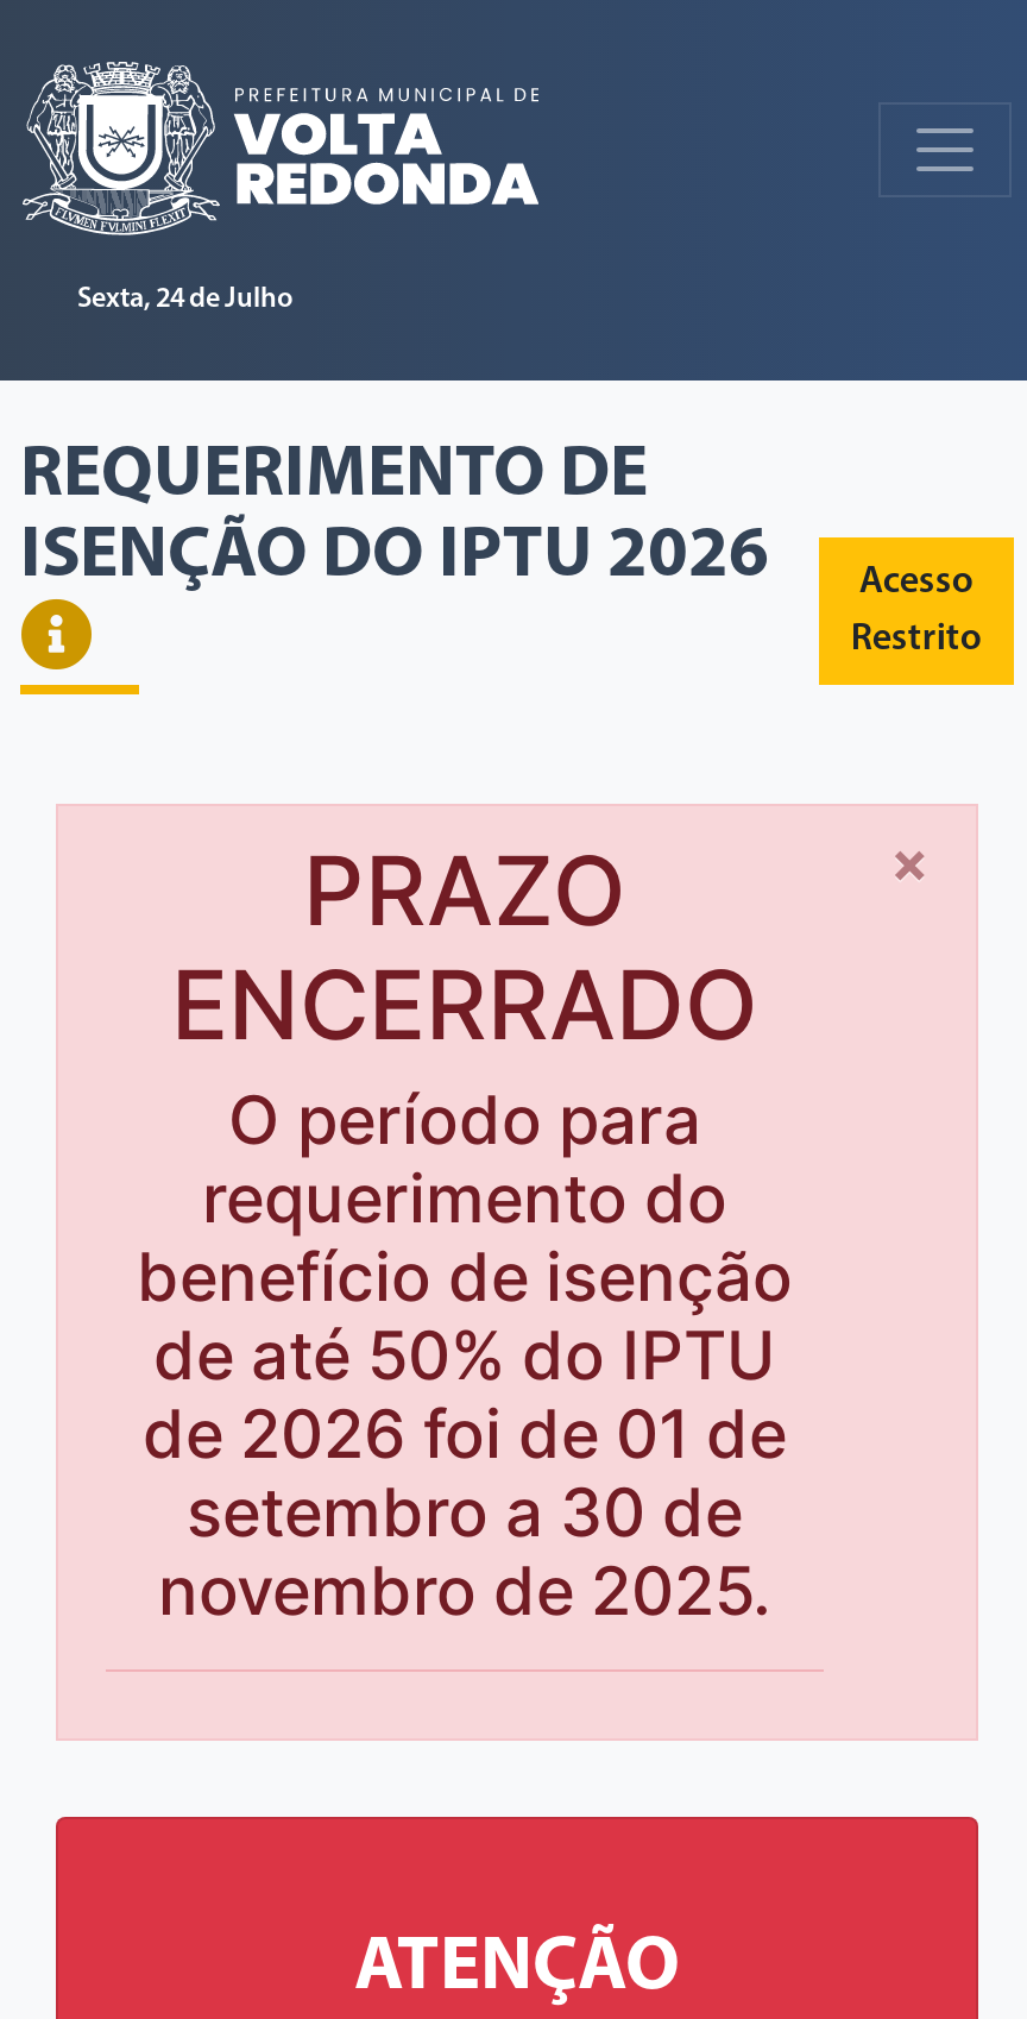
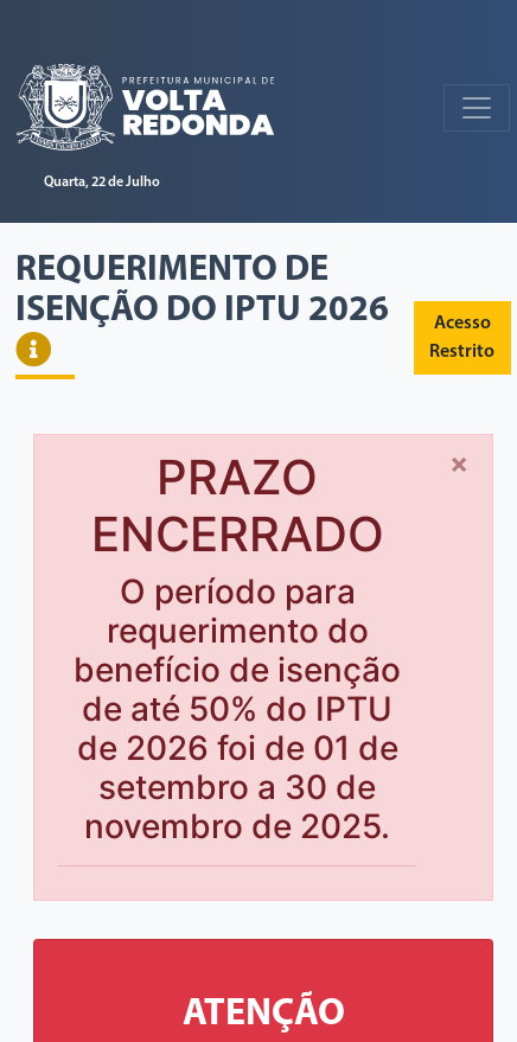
[77,286,294,314] Sexta, 24 de Julho -> [44,176,160,190] Quarta, 22 de Julho

